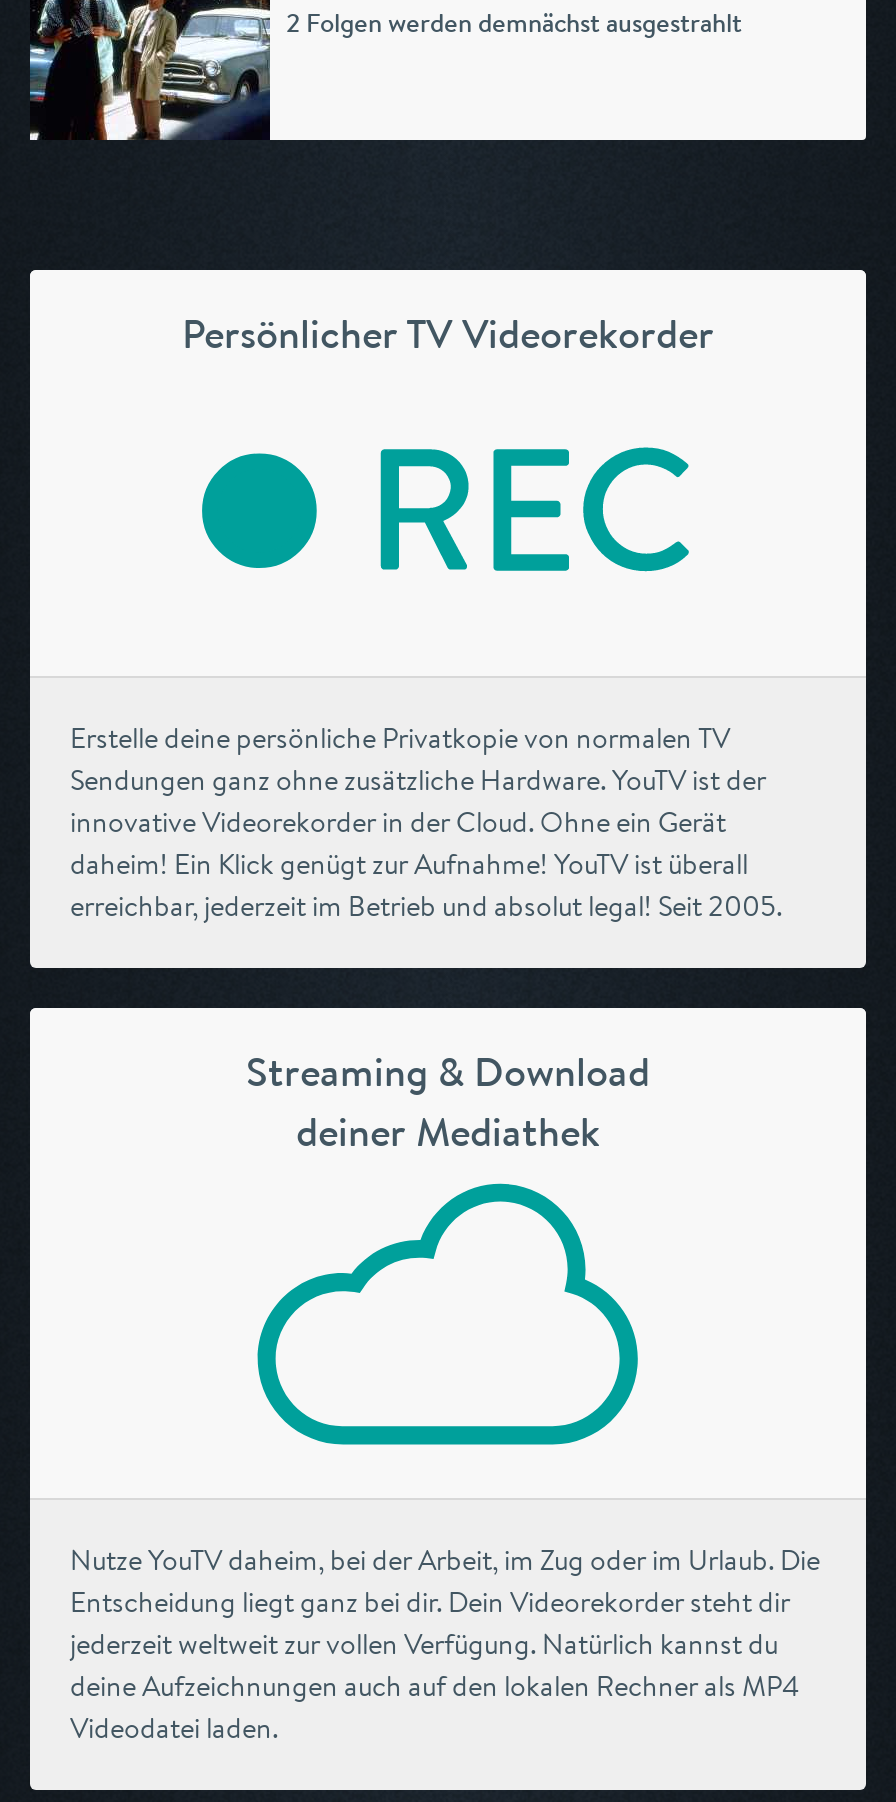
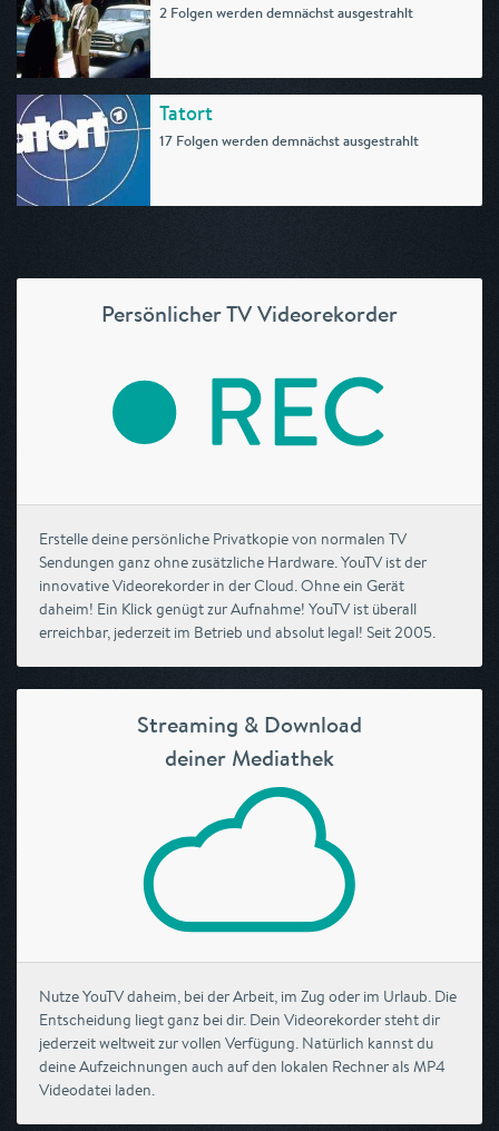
none -> [16,94,419,207] [image] | Tatort | 17 Folgen werden demnächst ausgestrahlt

